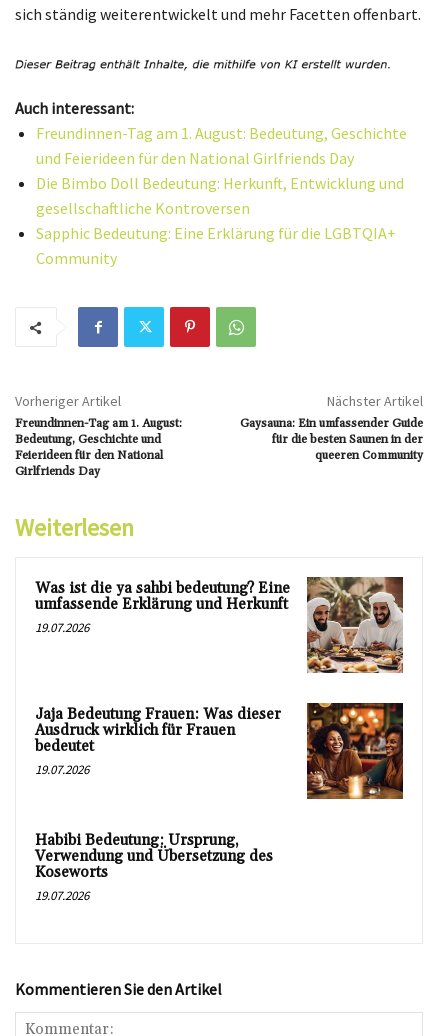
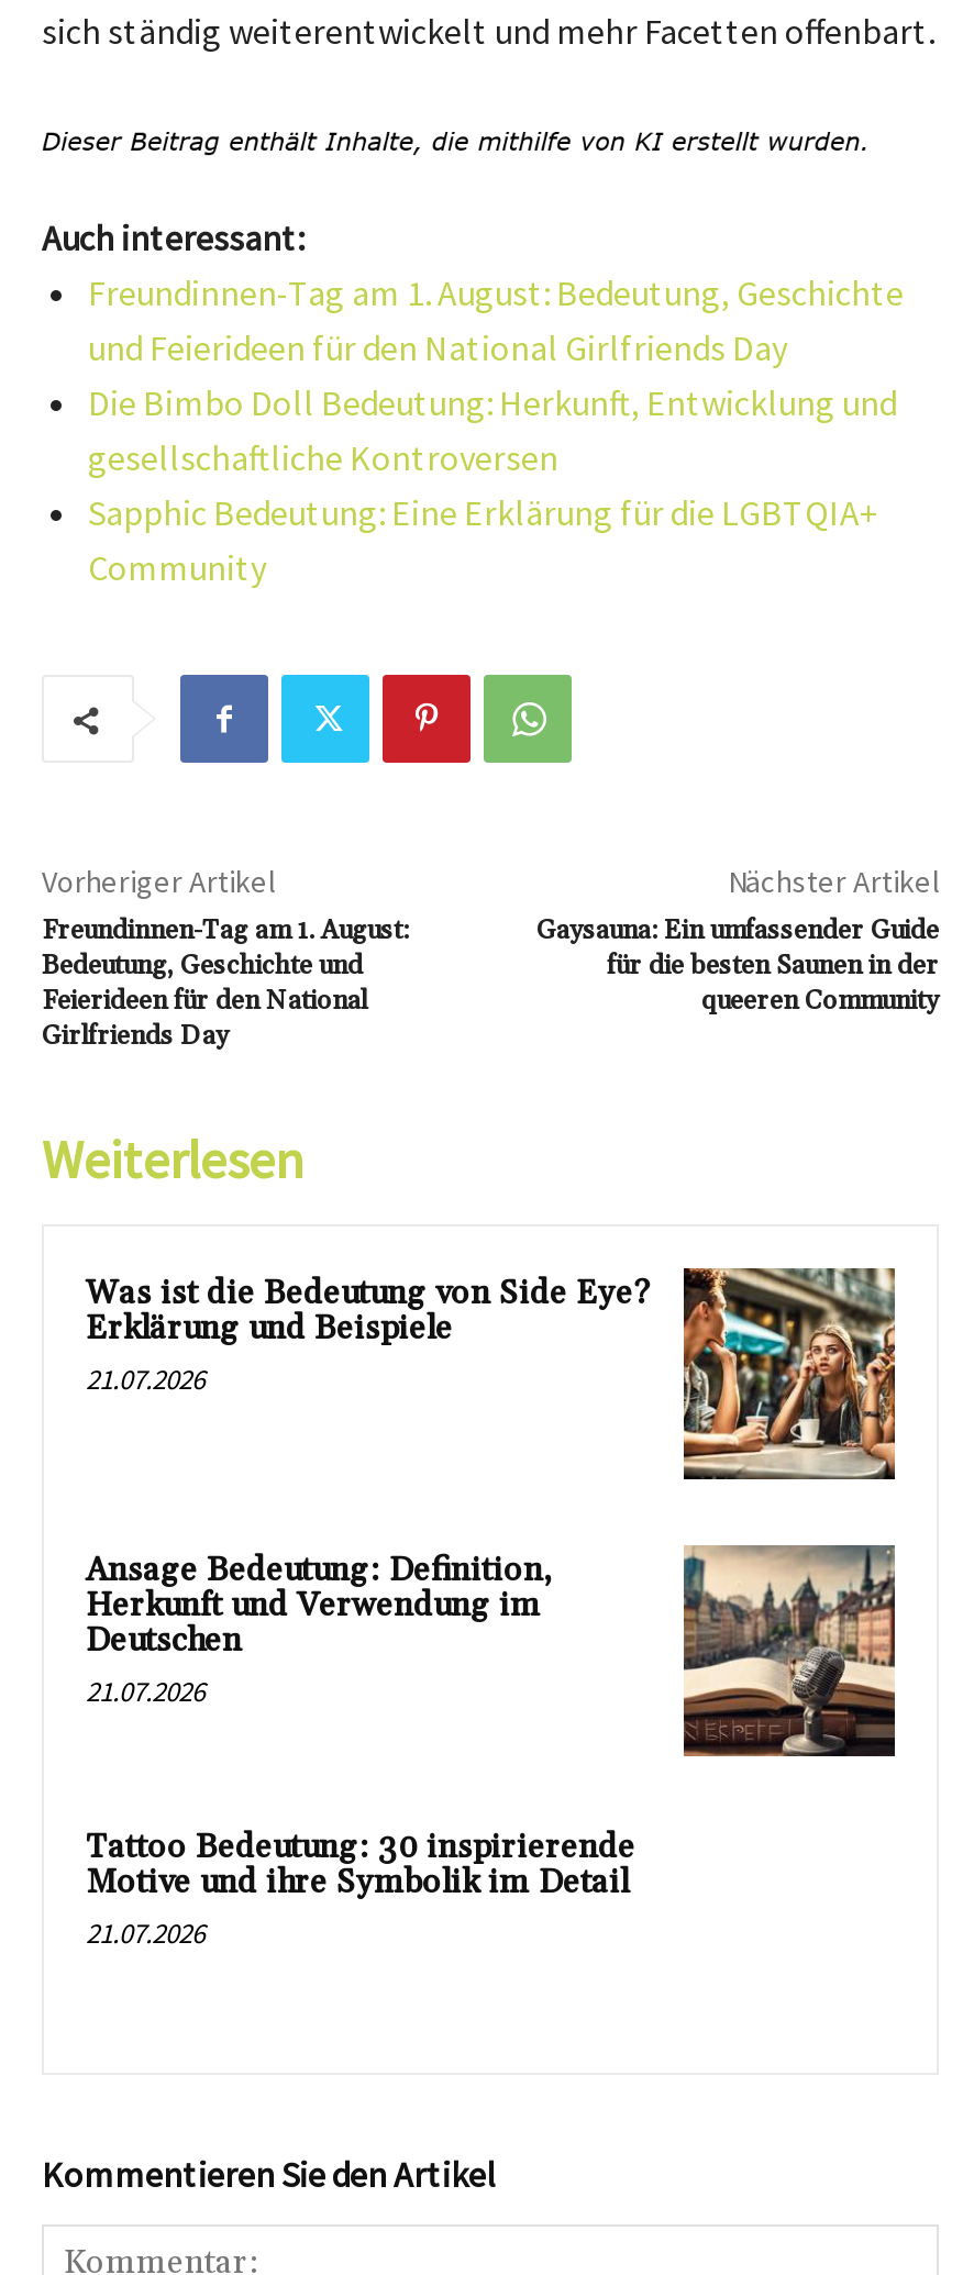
[35,576,404,674] [image] | Was ist die ya sahbi bedeutung? Eine | umfassende Erklärung und Herkunft | 19.07.2026 -> [86,1266,897,1481] [image] | Was ist die Bedeutung von Side Eye? | Erklärung und Beispiele | 21.07.2026
[35,705,281,778] Jaja Bedeutung Frauen: Was dieser | Ausdruck wirklich für Frauen | bedeutet | 19.07.2026 -> [86,1550,552,1710] Ansage Bedeutung: Definition, | Herkunft und Verwendung im | Deutschen | 21.07.2026
[306,702,404,800] [image] -> [682,1543,897,1758] [image]
[35,831,273,904] Habibi Bedeutung: Ursprung, | Verwendung und Übersetzung des | Koseworts | 19.07.2026 -> [86,1826,635,1951] Tattoo Bedeutung: 30 inspirierende | Motive und ihre Symbolik im Detail | 21.07.2026

